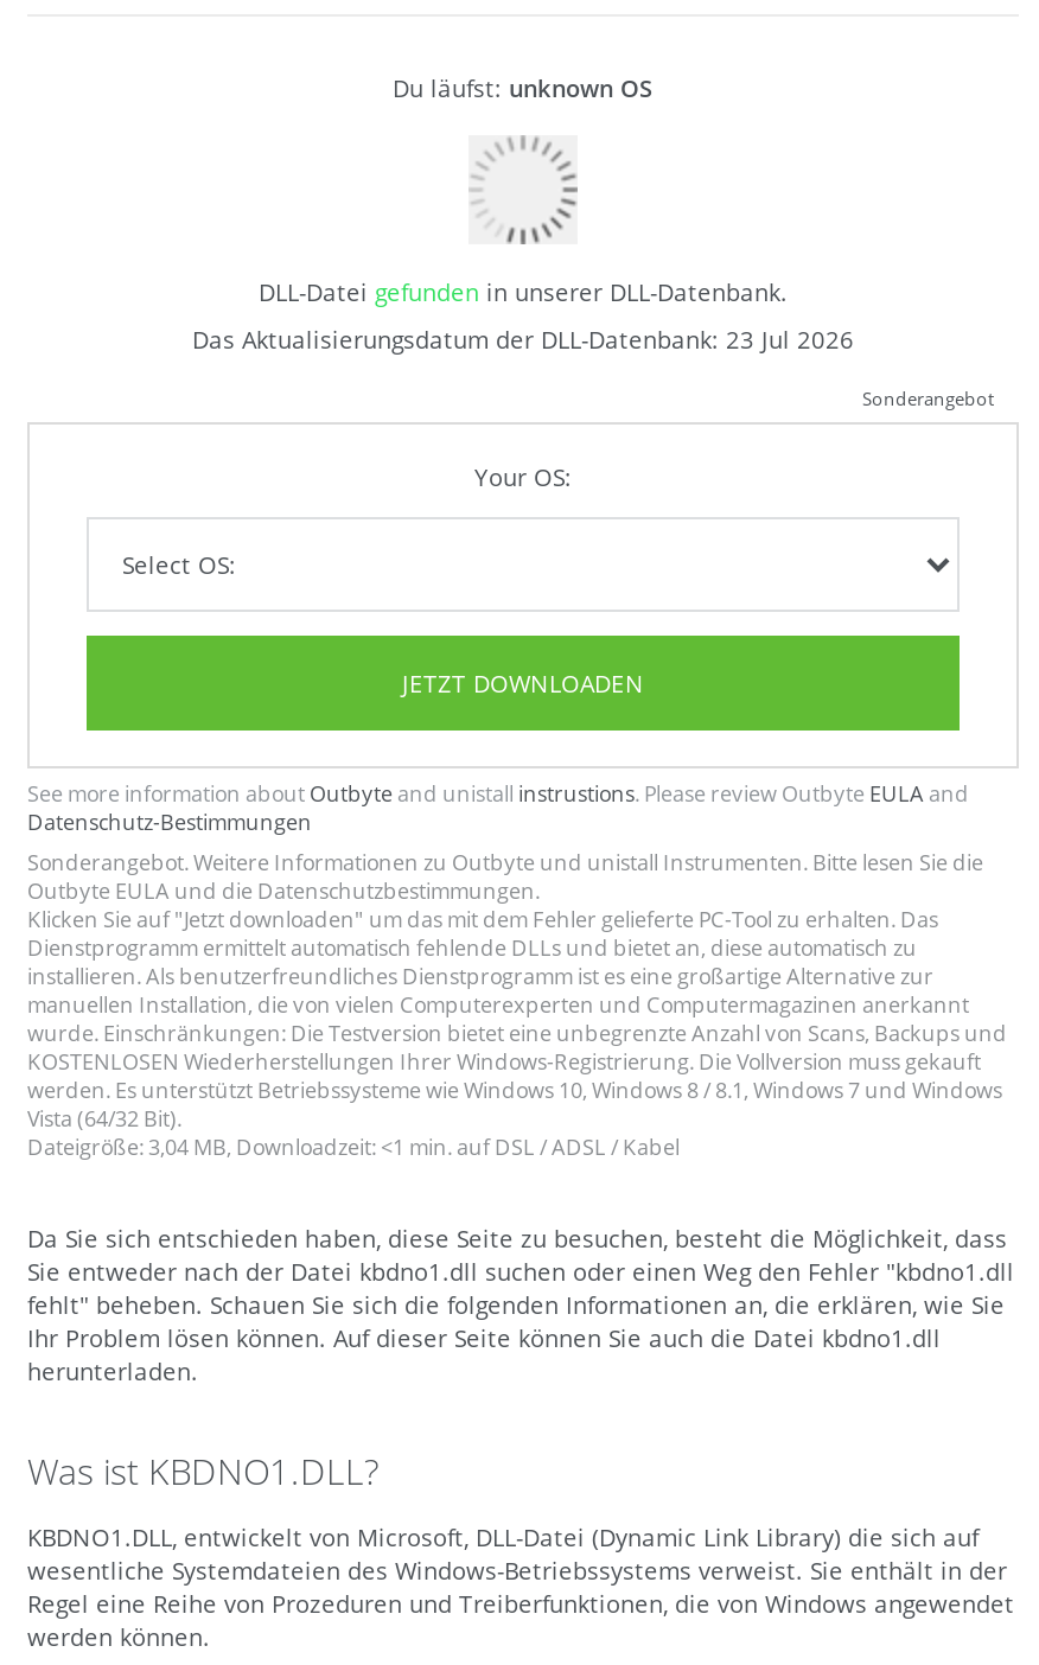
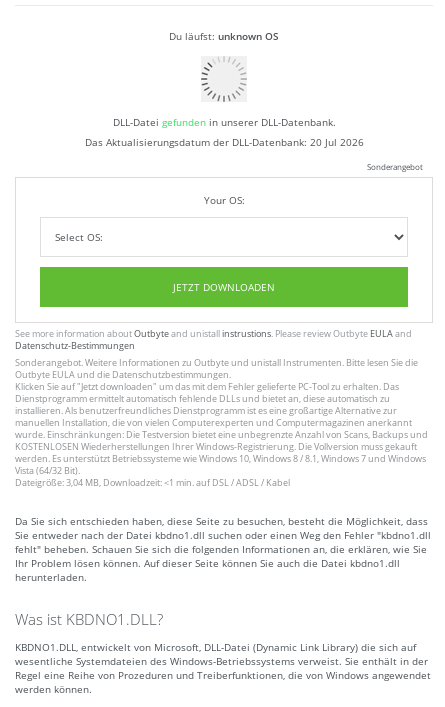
[192,323,854,356] Das Aktualisierungsdatum der DLL-Datenbank: 23 Jul 2026 -> [84,135,363,149] Das Aktualisierungsdatum der DLL-Datenbank: 20 Jul 2026

